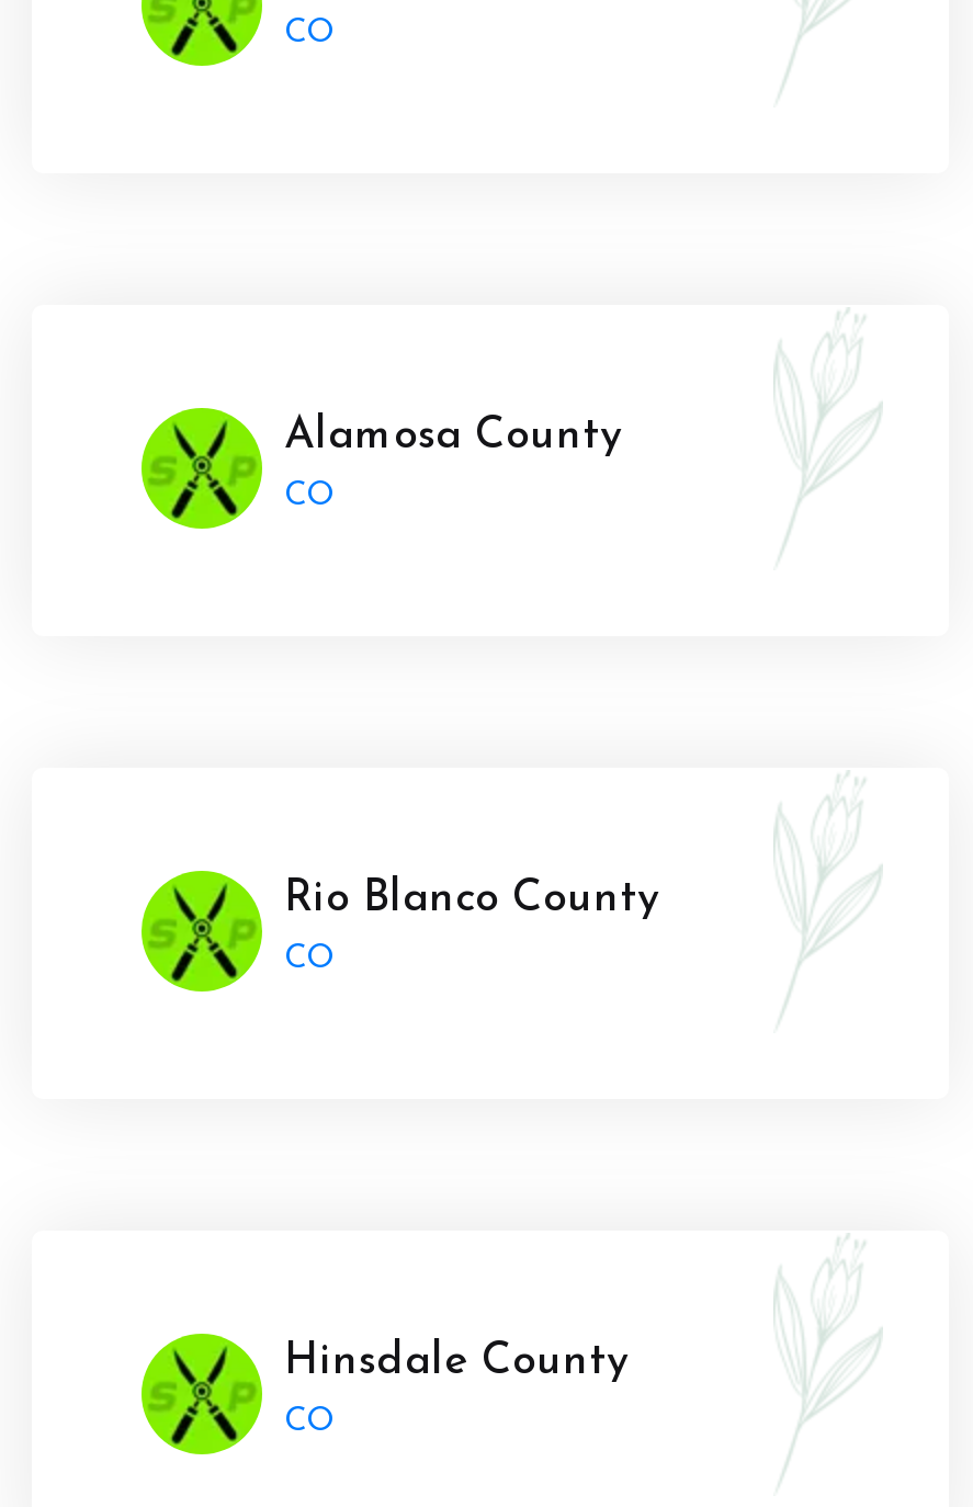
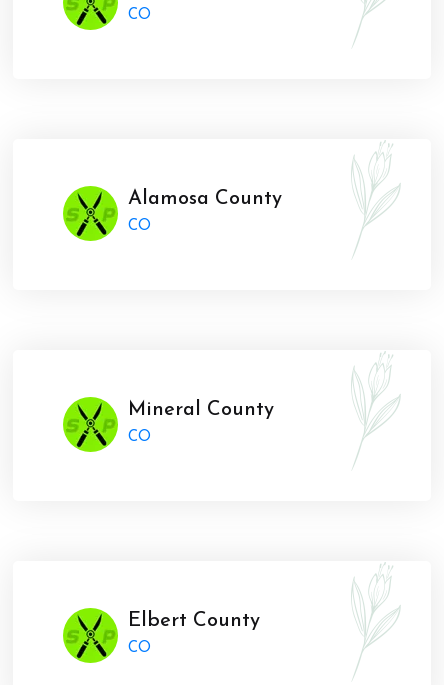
[284,877,659,921] Rio Blanco County -> [128,400,274,420] Mineral County
[284,1340,629,1384] Hinsdale County -> [128,611,260,631] Elbert County

